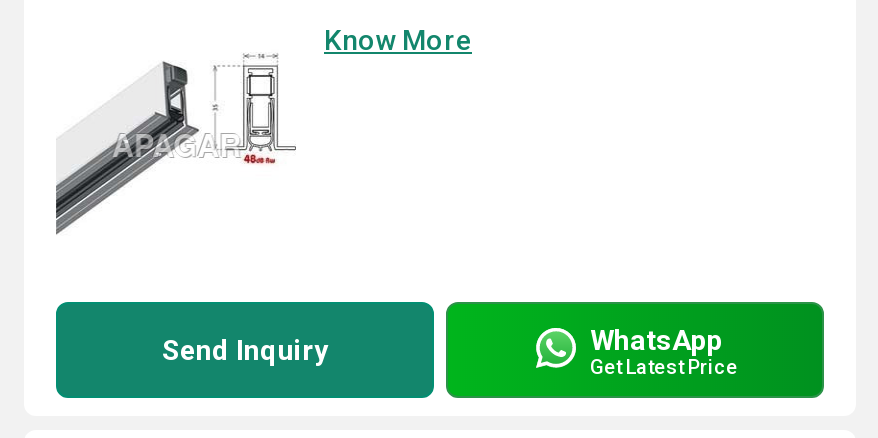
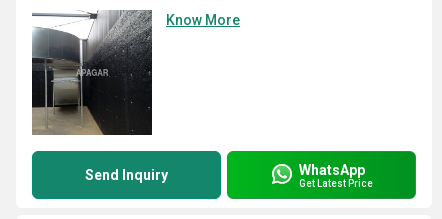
[56,20,296,270] [image] -> [31,9,153,136] [image]

